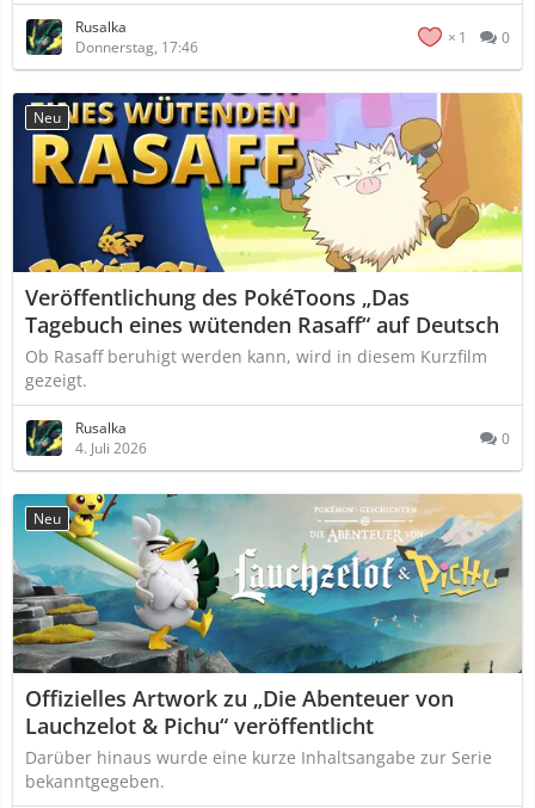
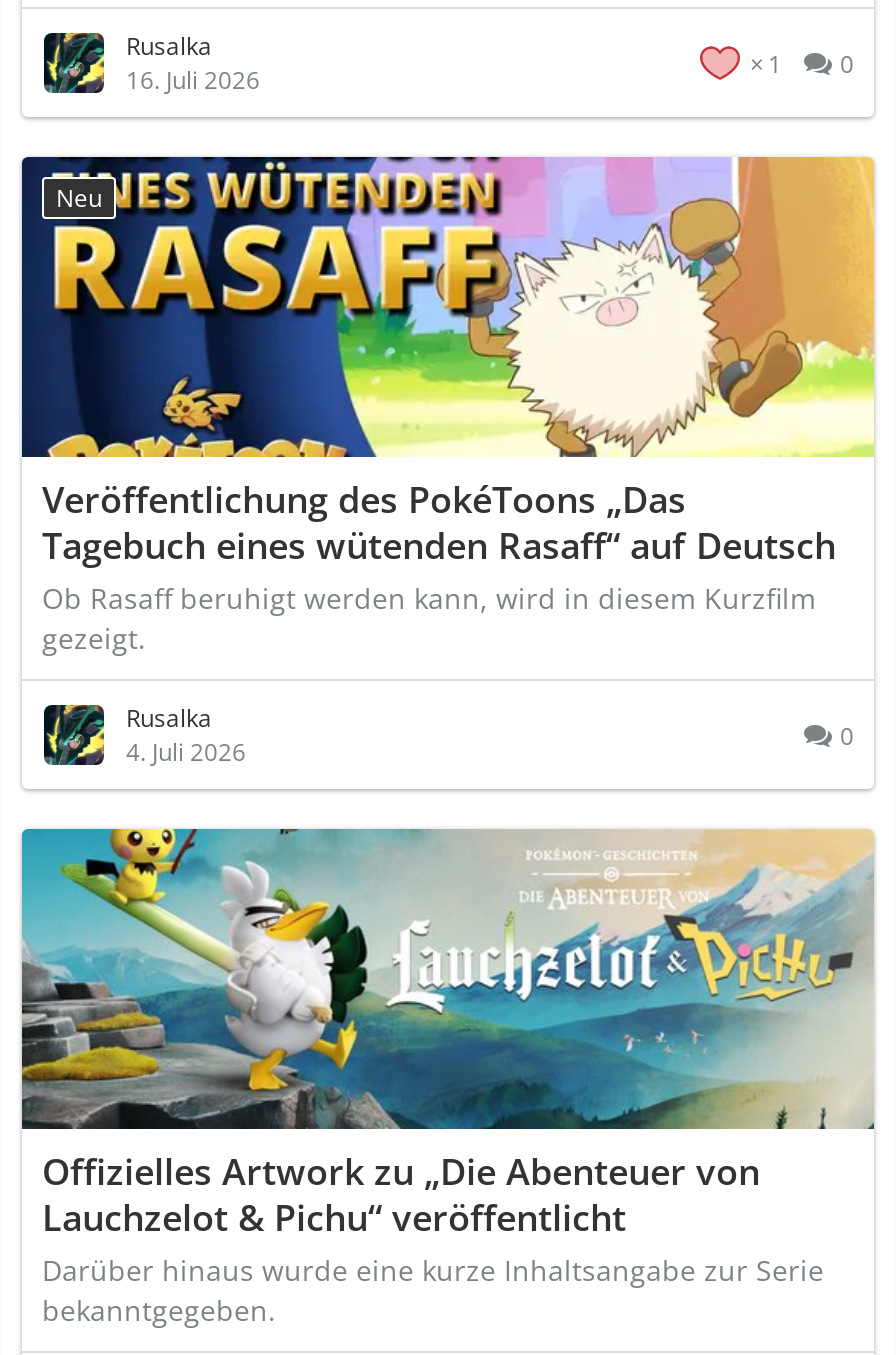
[75,37,198,57] Donnerstag, 17:46 -> [126,63,260,97] 16. Juli 2026
[33,508,61,529] Neu -> none

